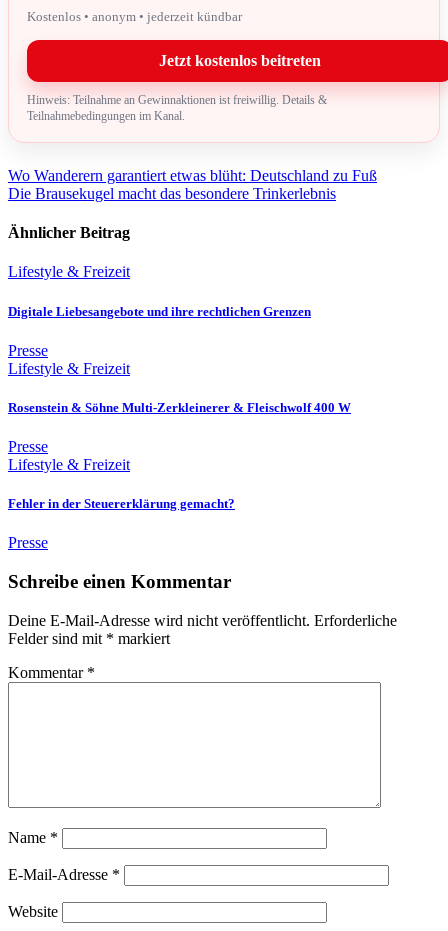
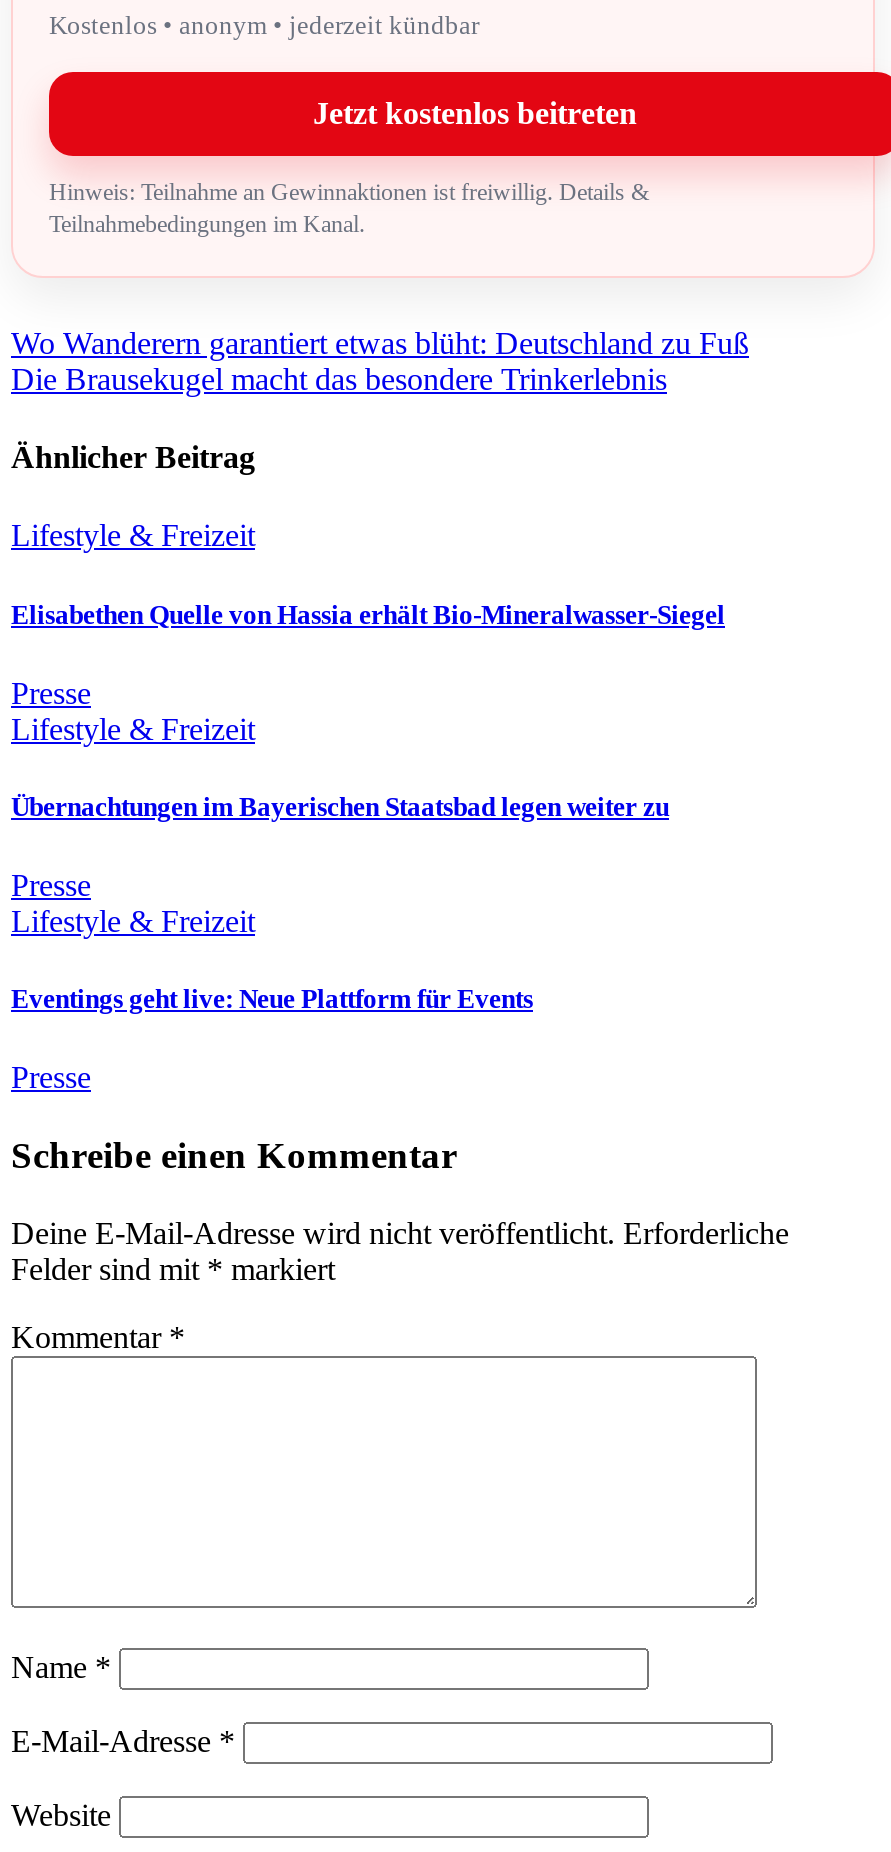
[8,304,311,319] Digitale Liebesangebote und ihre rechtlichen Grenzen -> [11,599,725,629] Elisabethen Quelle von Hassia erhält Bio-Mineralwasser-Siegel
[8,400,351,415] Rosenstein & Söhne Multi-Zerkleinerer & Fleischwolf 400 W -> [11,792,669,822] Übernachtungen im Bayerischen Staatsbad legen weiter zu
[8,496,235,511] Fehler in der Steuererklärung gemacht? -> [11,985,533,1015] Eventings geht live: Neue Plattform für Events

